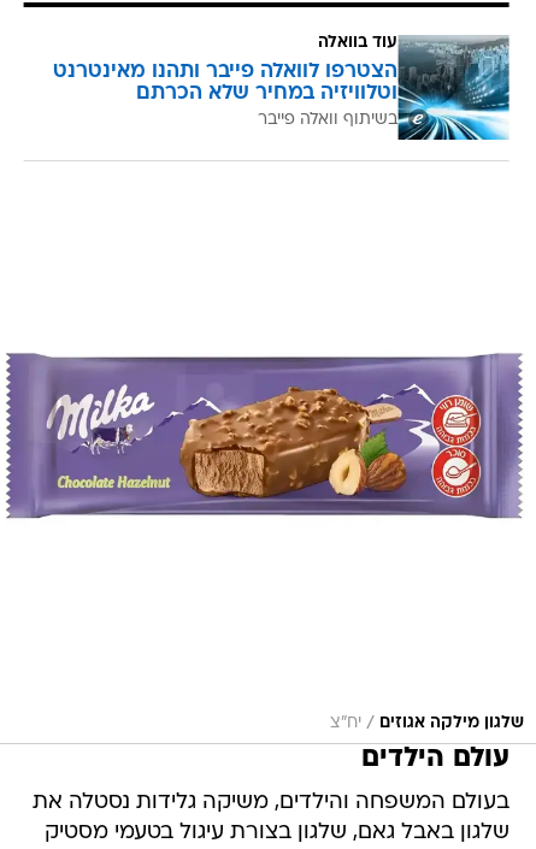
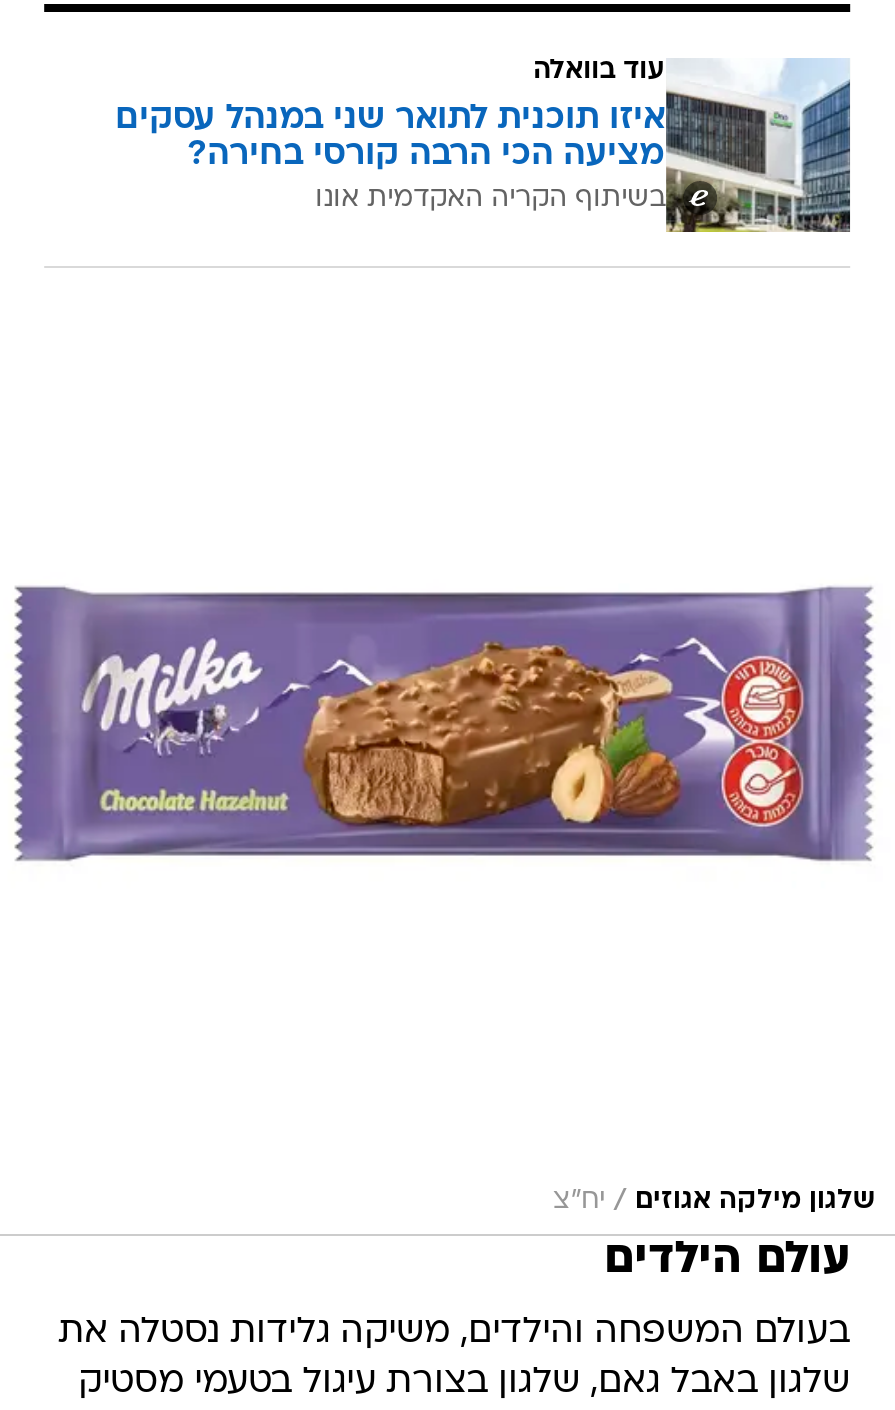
[53,35,510,141] [image] | הצטרפו לוואלה פייבר ותהנו מאינטרנט | וטלוויזיה במחיר שלא הכרתם | בשיתוף וואלה פייבר -> [115,60,853,234] [image] | איזו תוכנית לתואר שני במנהל עסקים | מציעה הכי הרבה קורסי בחירה? | בשיתוף הקריה האקדמית אונו

